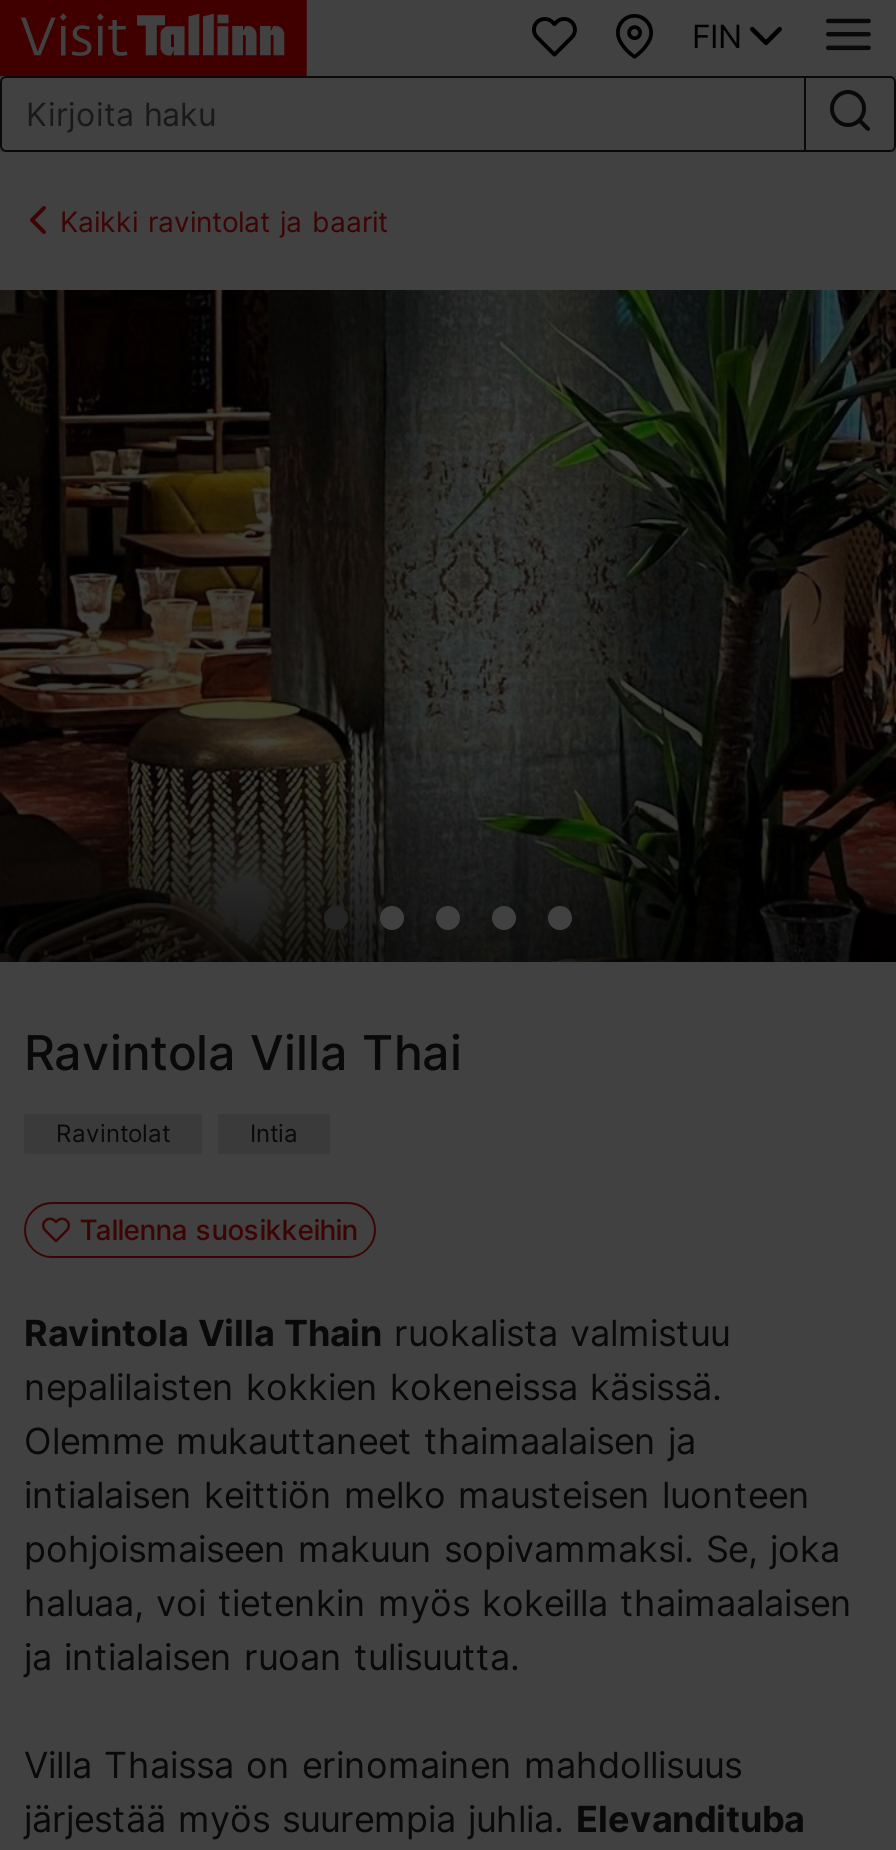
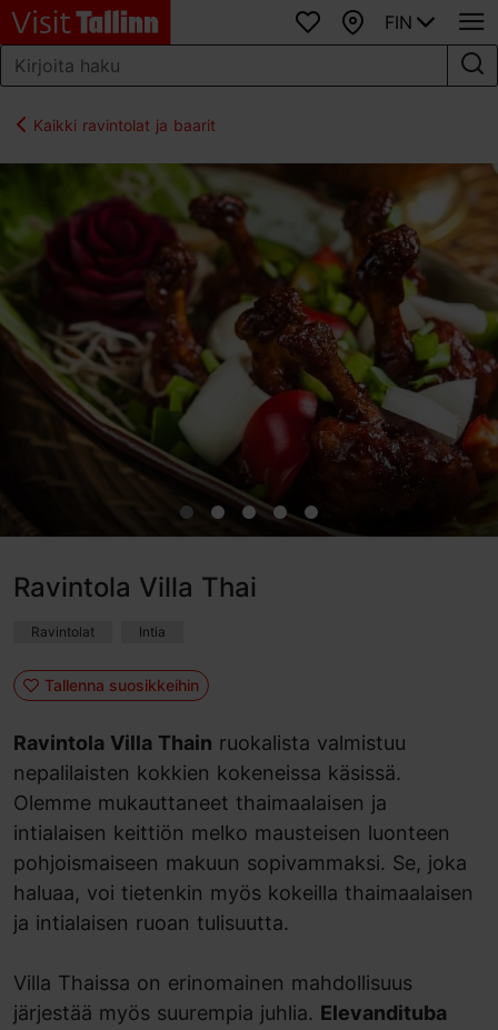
[6,288,890,962] [image] -> [3,162,495,537] [image]

